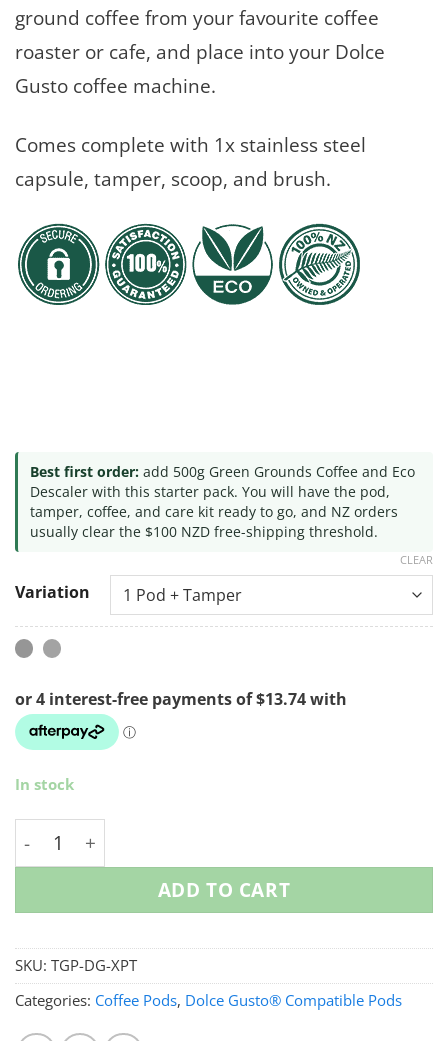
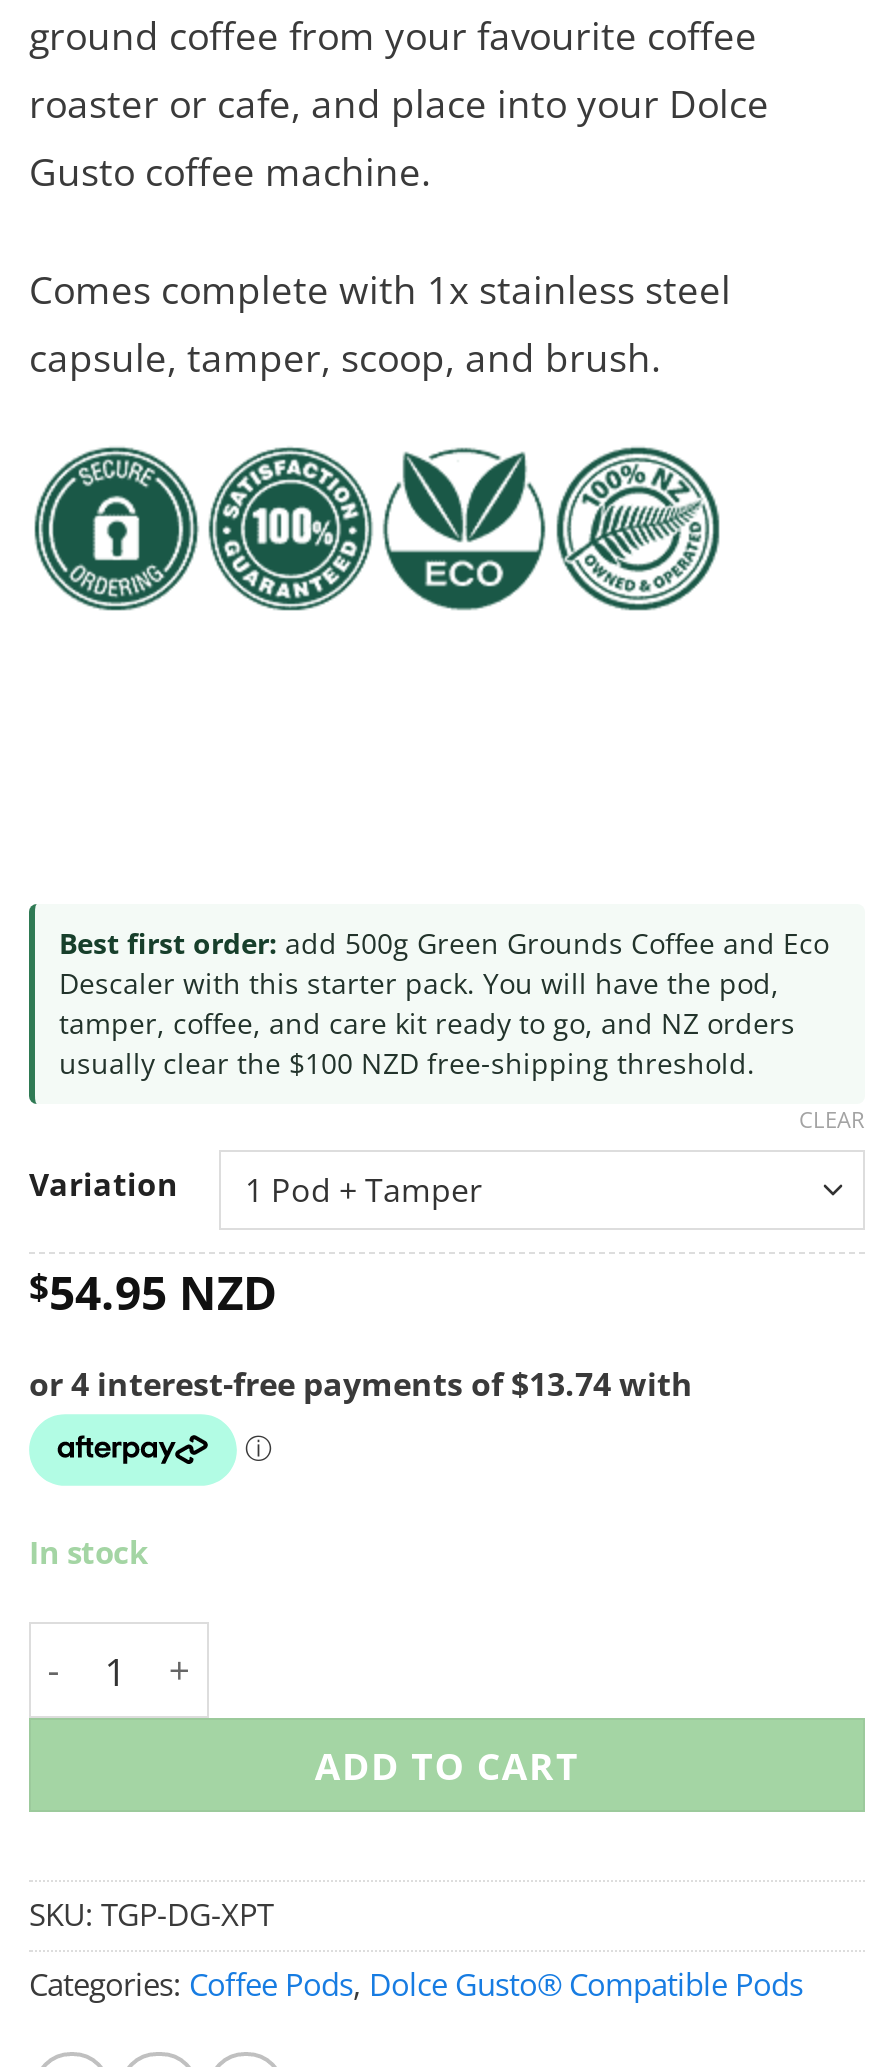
none -> [29,1259,277,1323] $54.95 NZD

